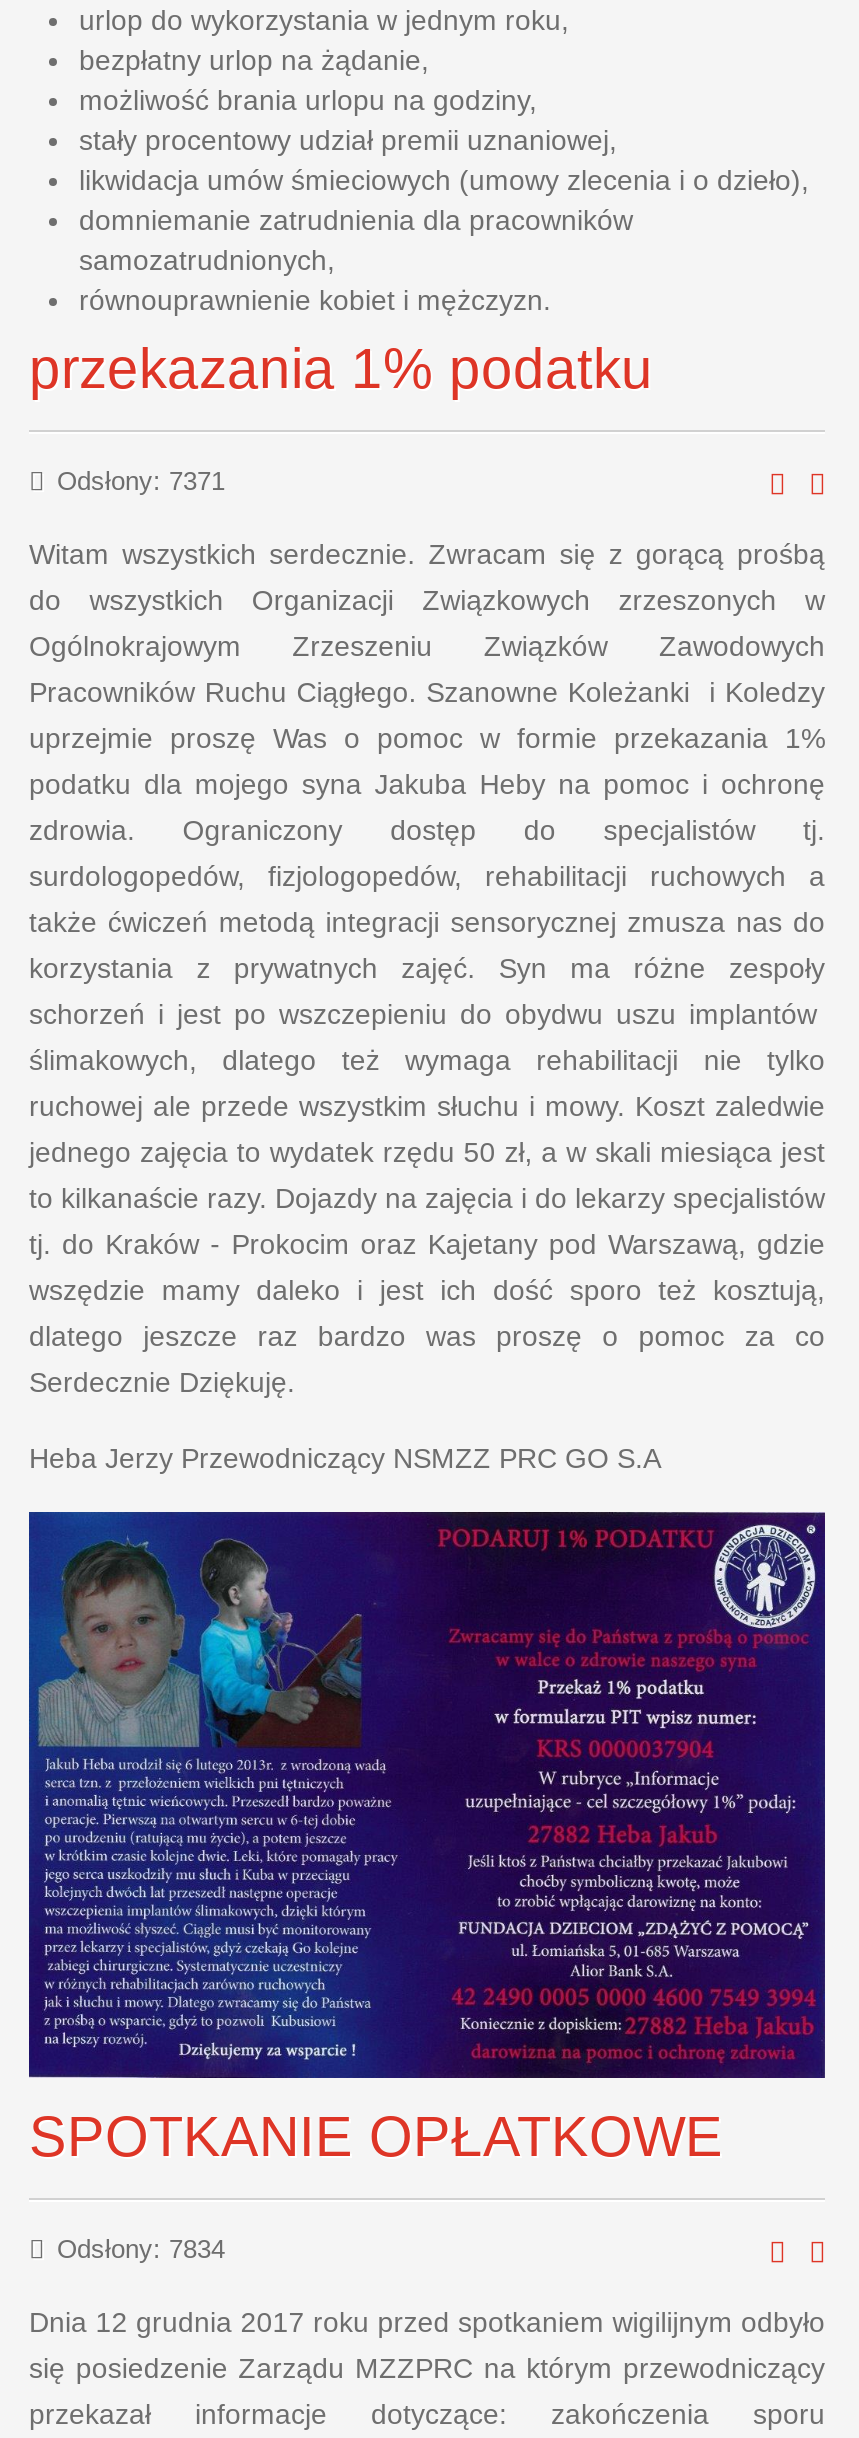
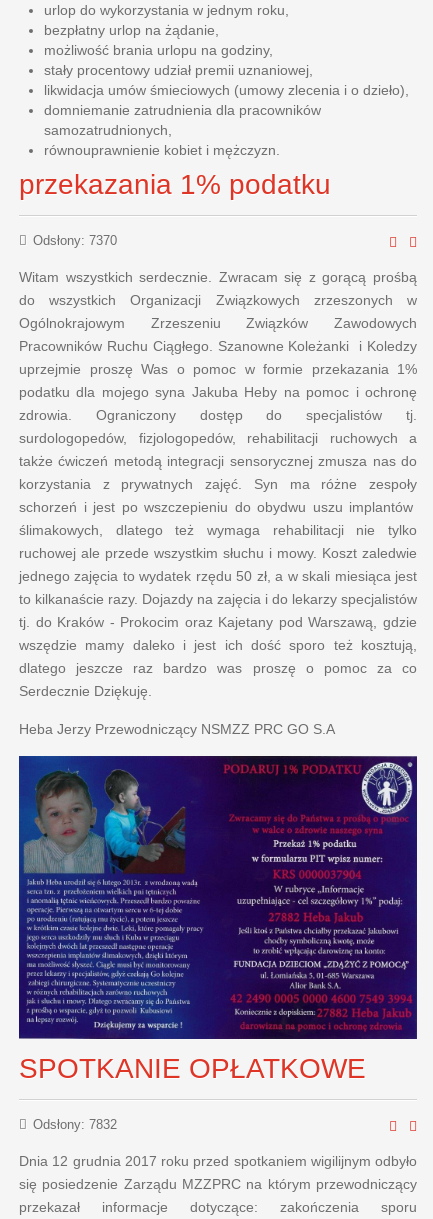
[49,466,225,496] Odsłony: 7371 -> [29,233,117,248] Odsłony: 7370
[49,2234,225,2264] Odsłony: 7834 -> [29,1117,117,1132] Odsłony: 7832

